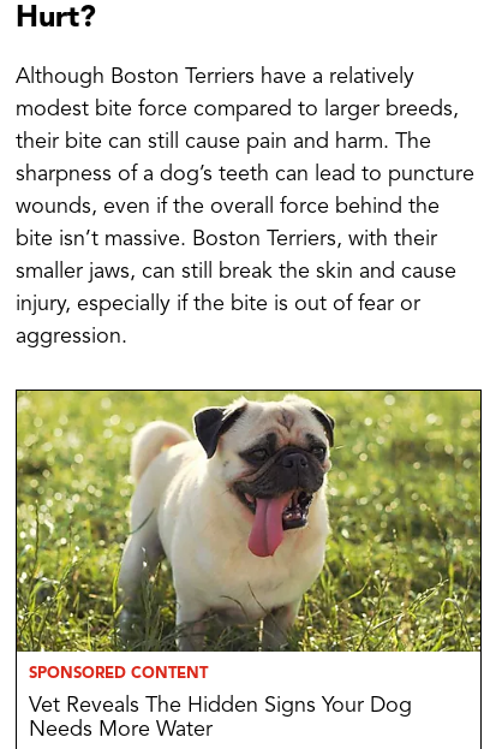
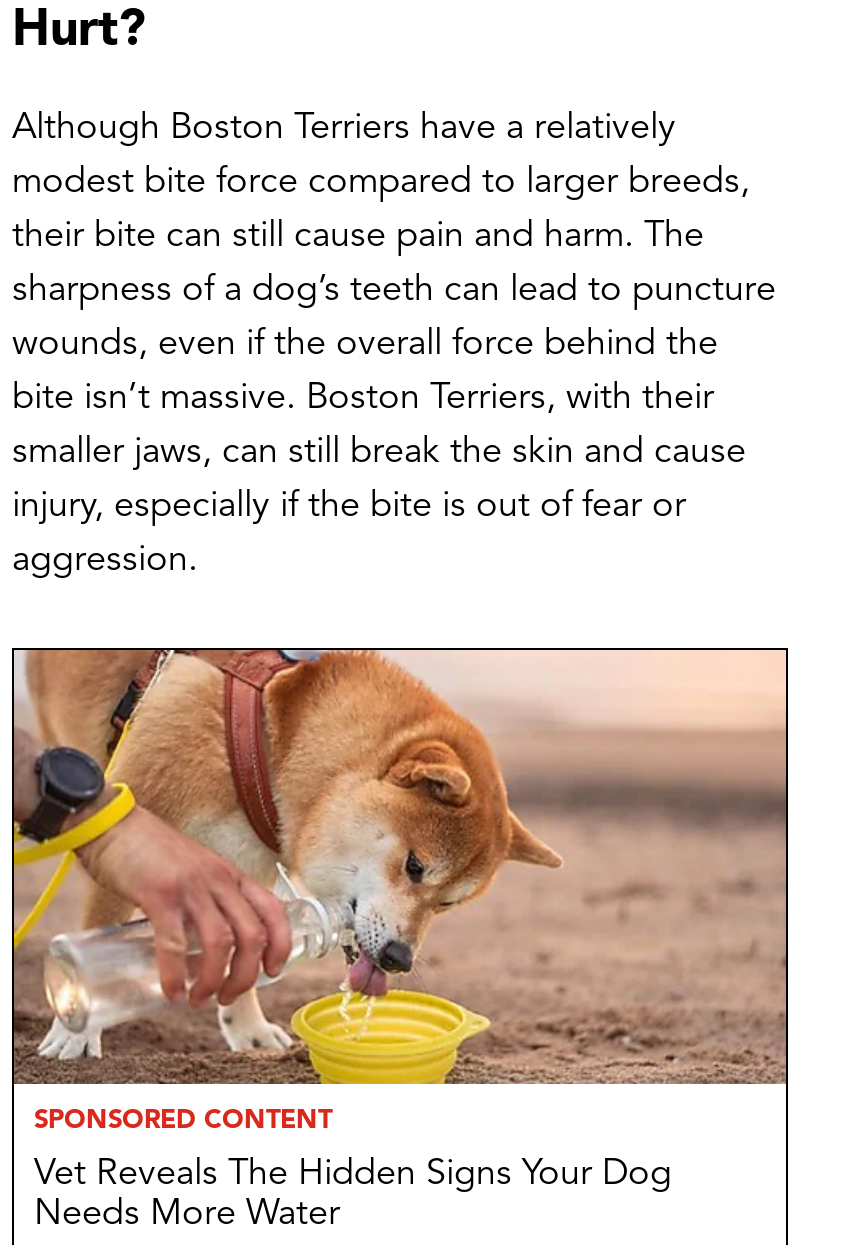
[16,390,482,653] [image] -> [12,648,788,1086] [image]

